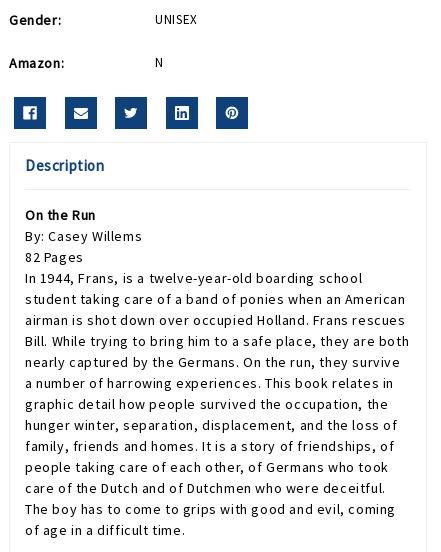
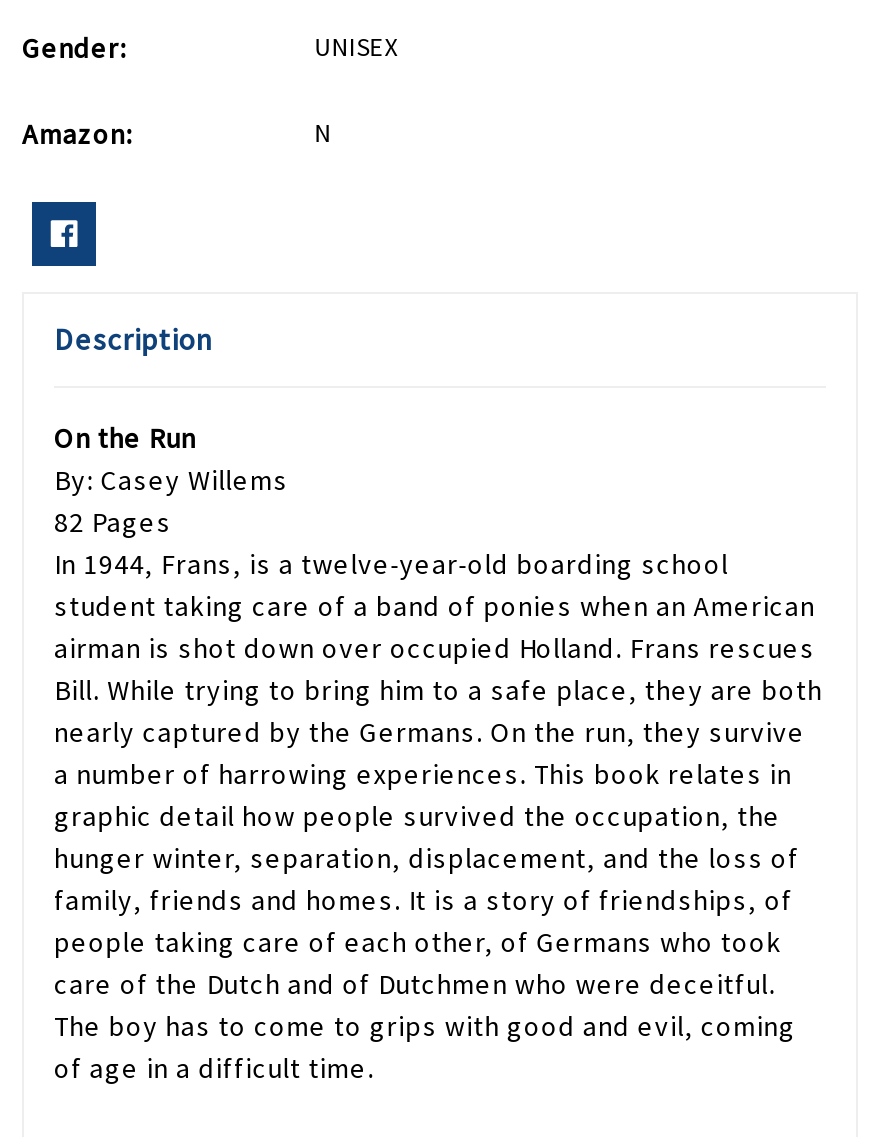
[64,96,98,130] [image] -> none
[114,96,148,130] [image] -> none
[165,96,199,130] [image] -> none
[215,96,249,130] [image] -> none

